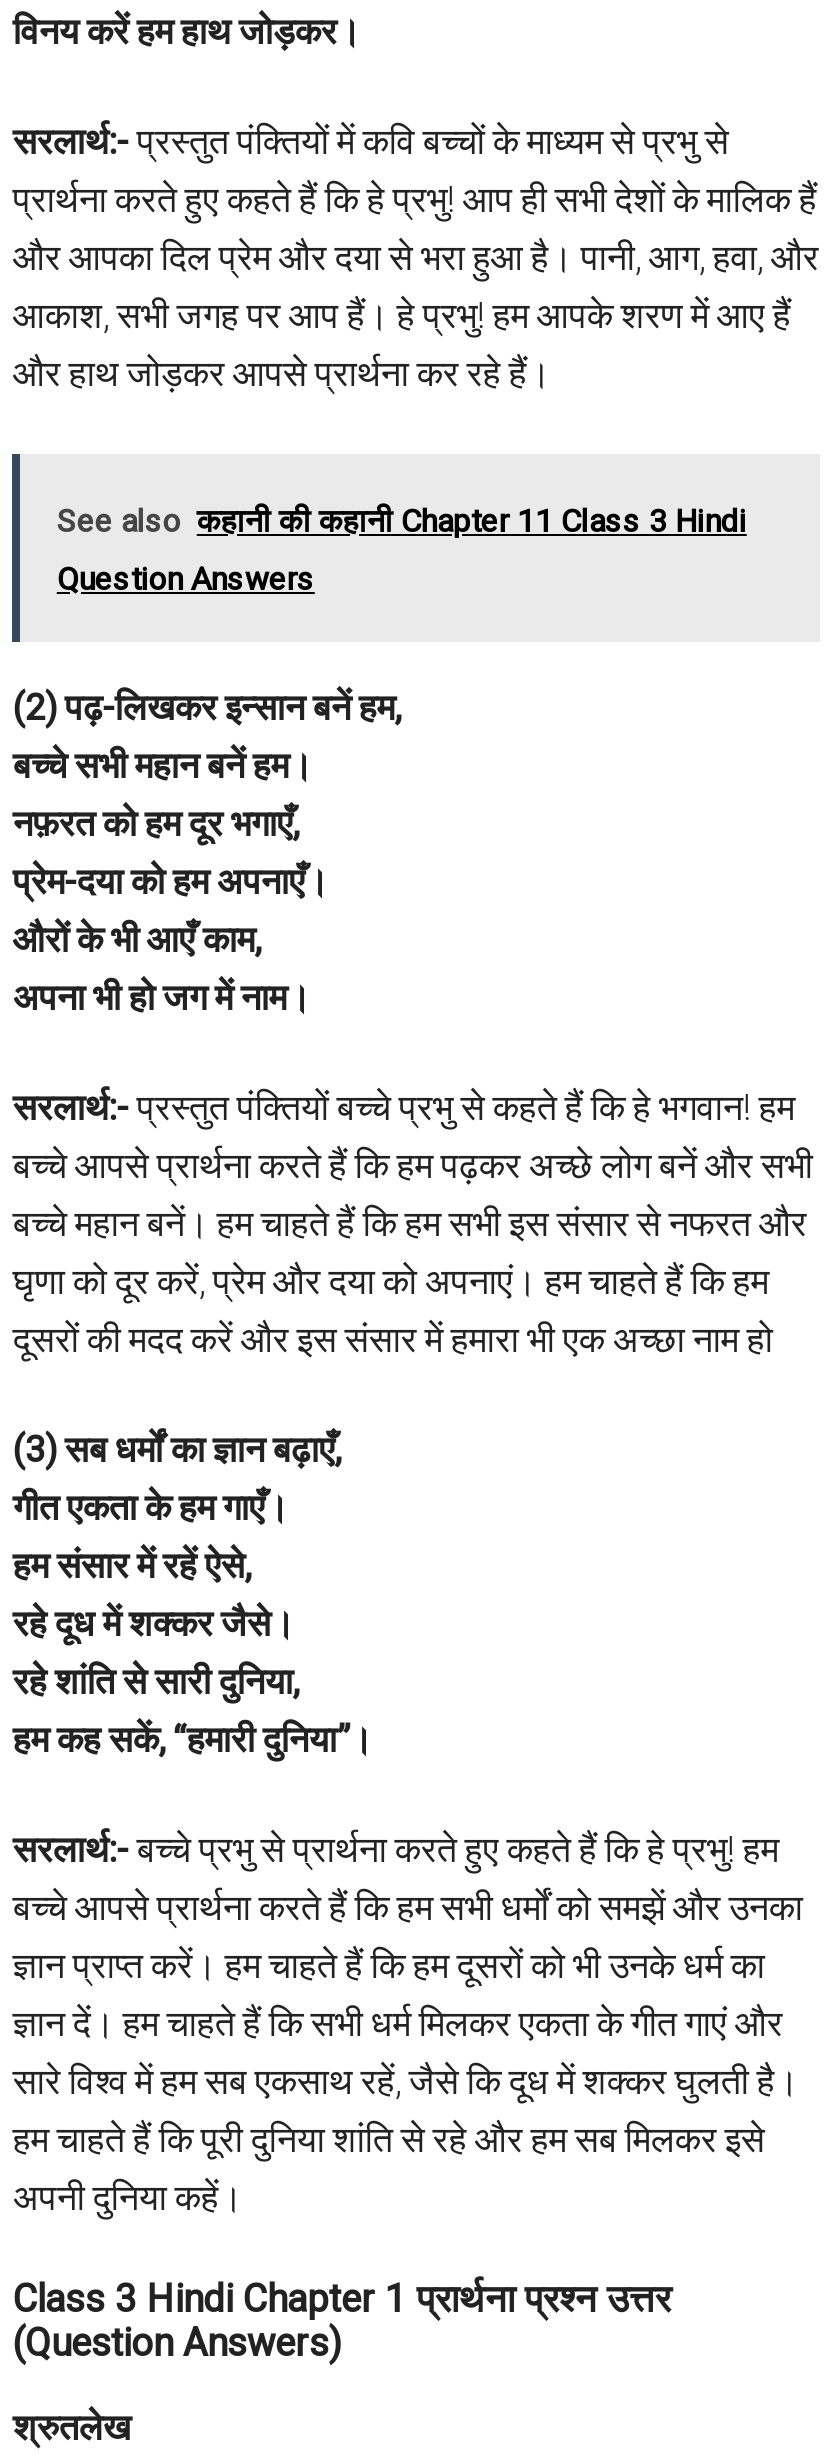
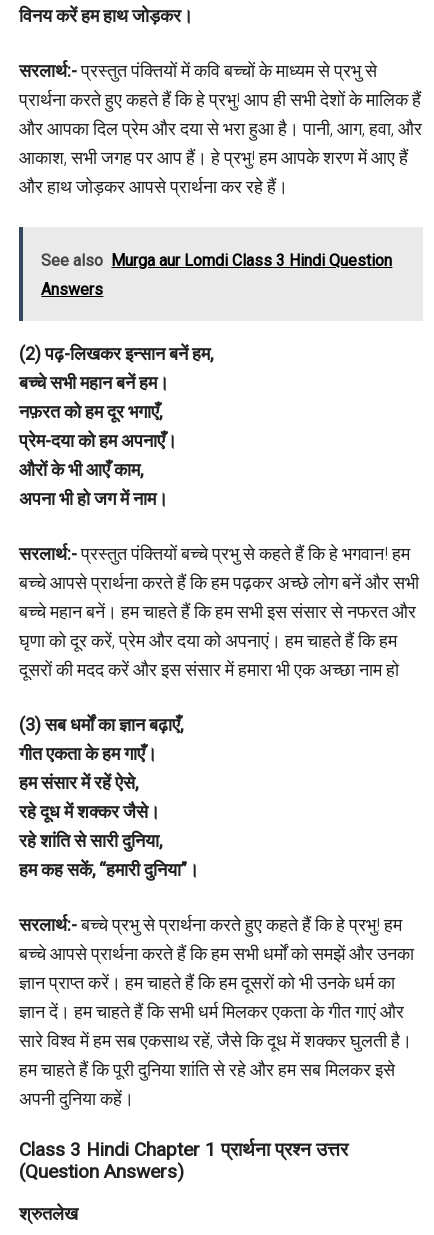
[57,501,747,539] See also कहानी की कहानी Chapter 11 Class 3 Hindi -> [41,251,392,270] See also Murga aur Lomdi Class 3 Hindi Question
[57,559,315,597] Question Answers -> [41,280,103,299] Answers

